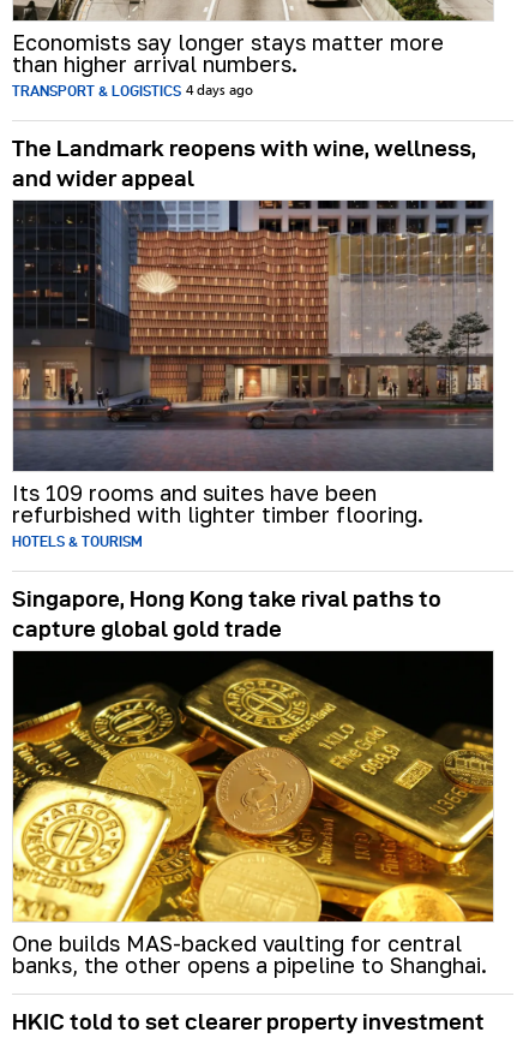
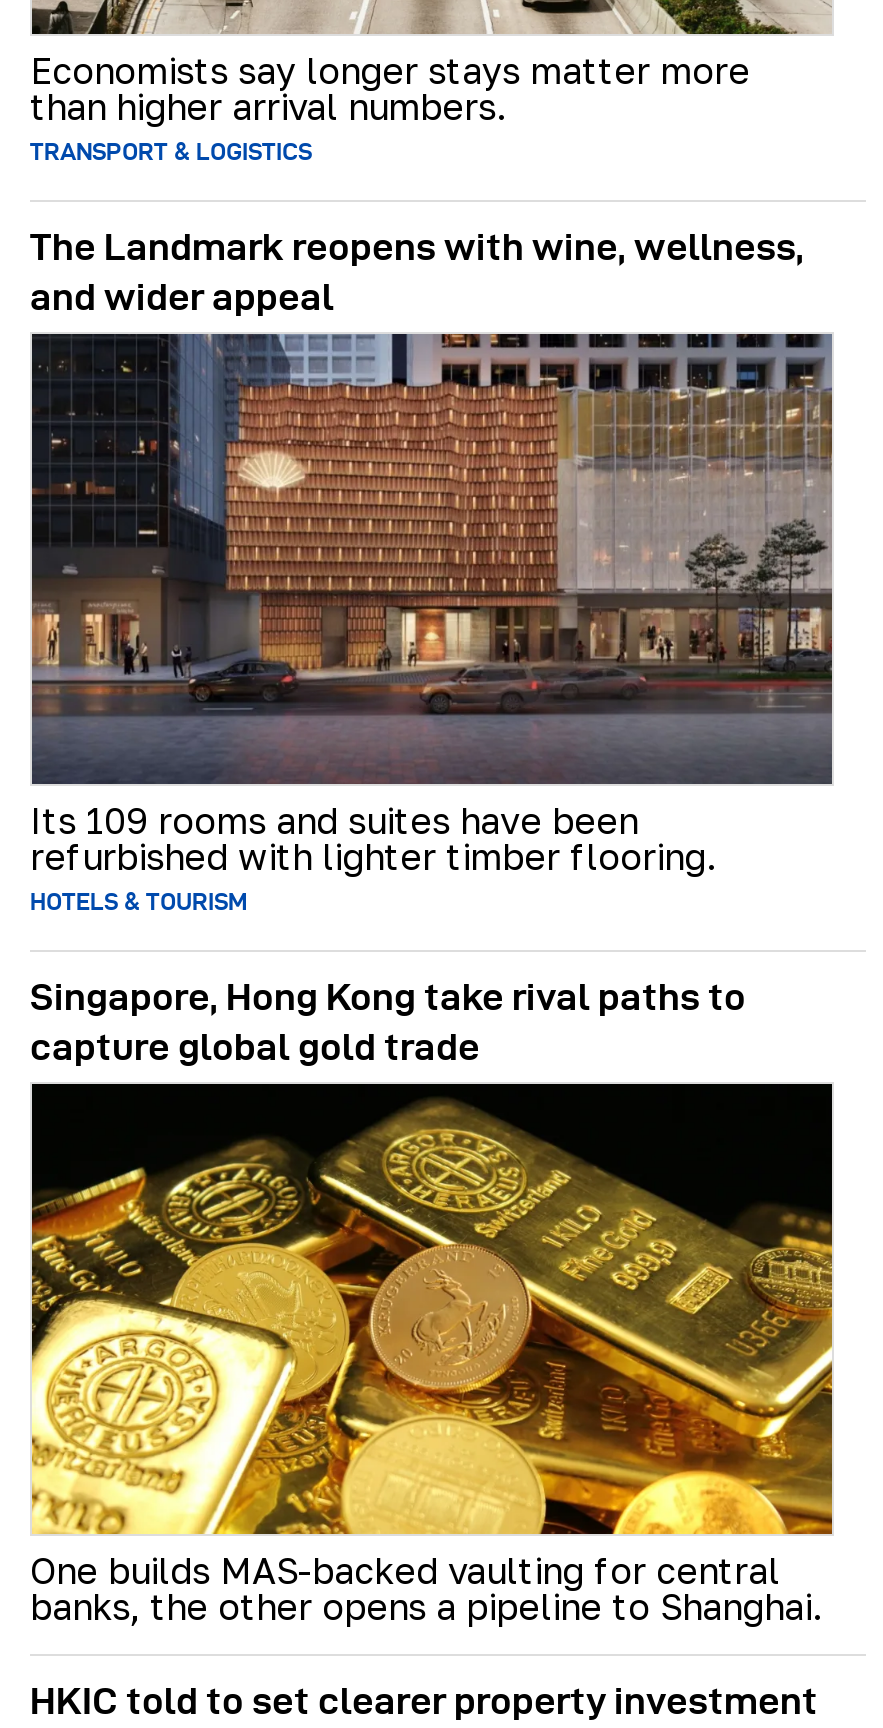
[12,83,253,99] TRANSPORT & LOGISTICS 4 days ago -> [30,138,312,164] TRANSPORT & LOGISTICS

